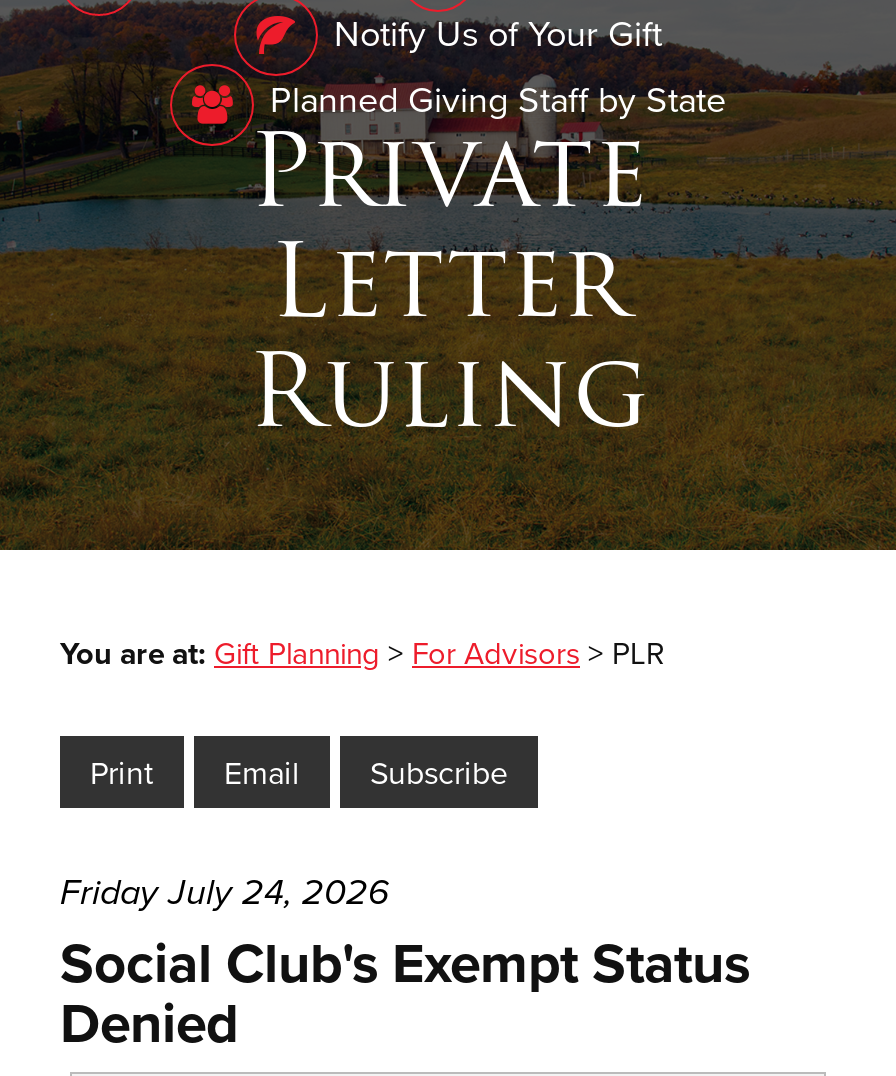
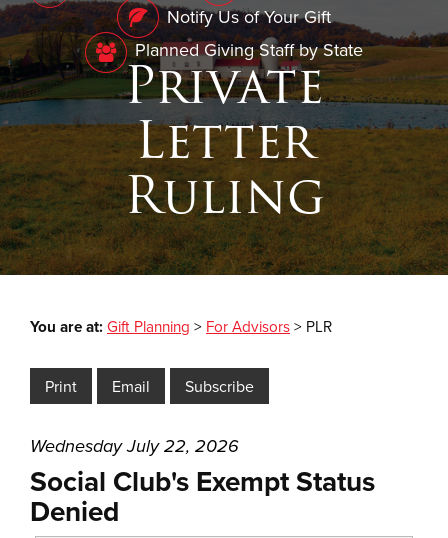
[60,872,390,916] Friday July 24, 2026 -> [30,436,239,458] Wednesday July 22, 2026

